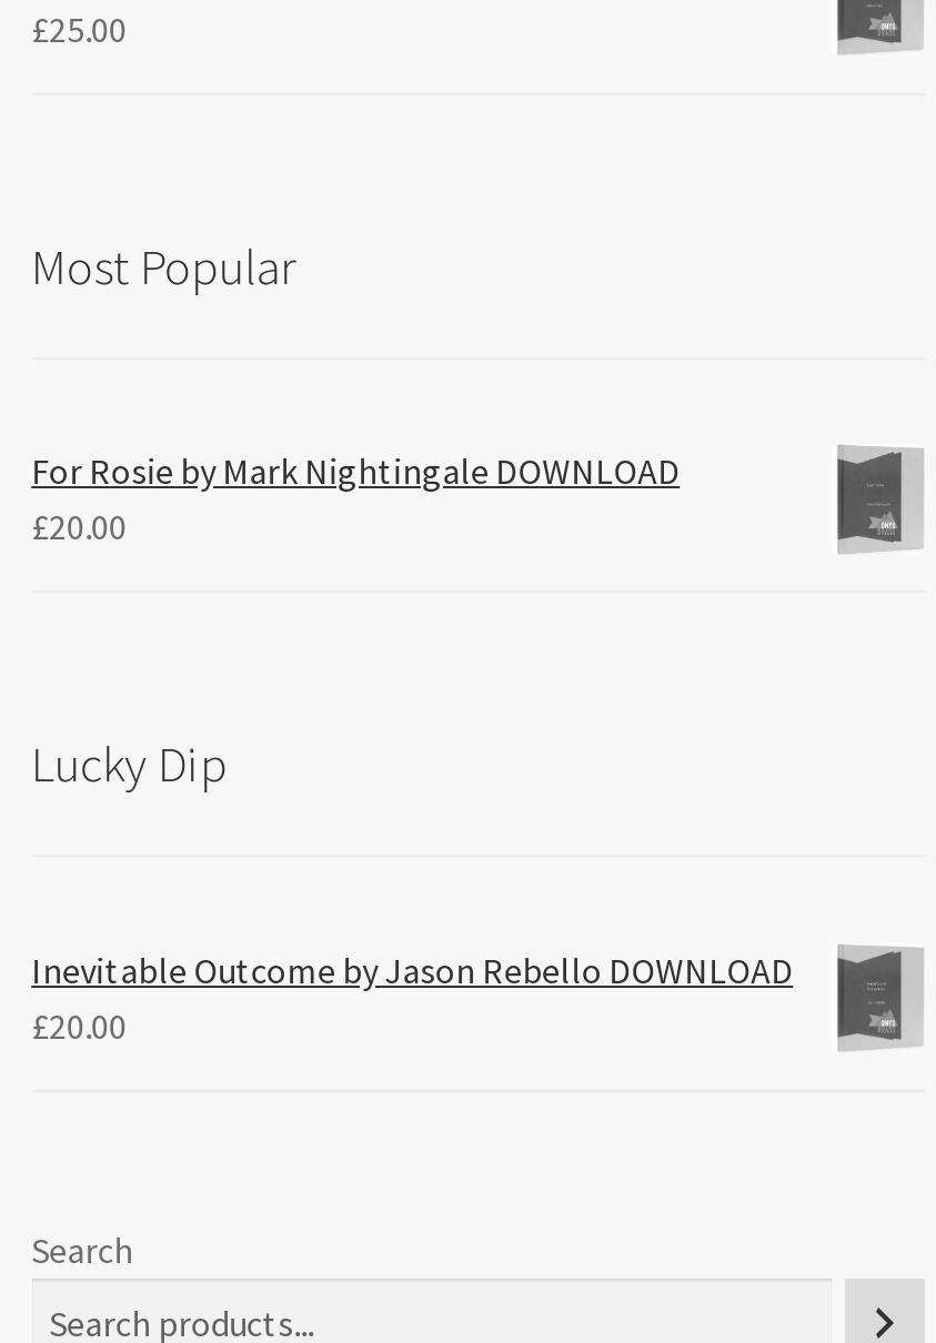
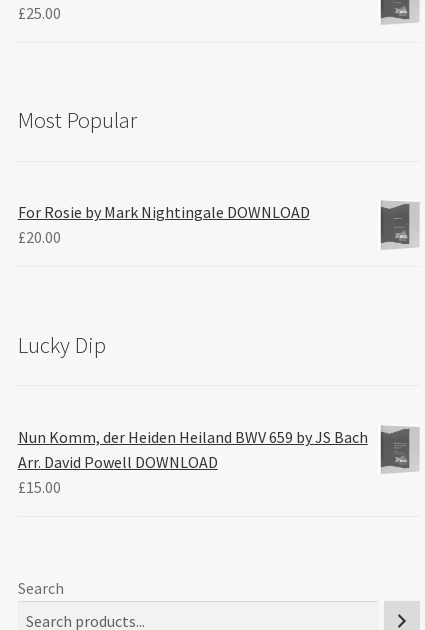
[31,948,793,1048] Inevitable Outcome by Jason Rebello DOWNLOAD | £20.00 -> [18,427,368,497] Nun Komm, der Heiden Heiland BWV 659 by JS Bach | Arr. David Powell DOWNLOAD | £15.00

